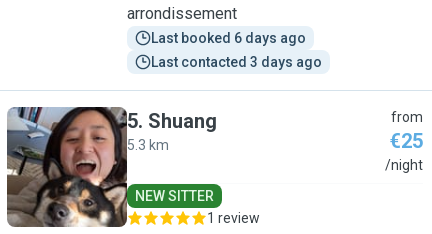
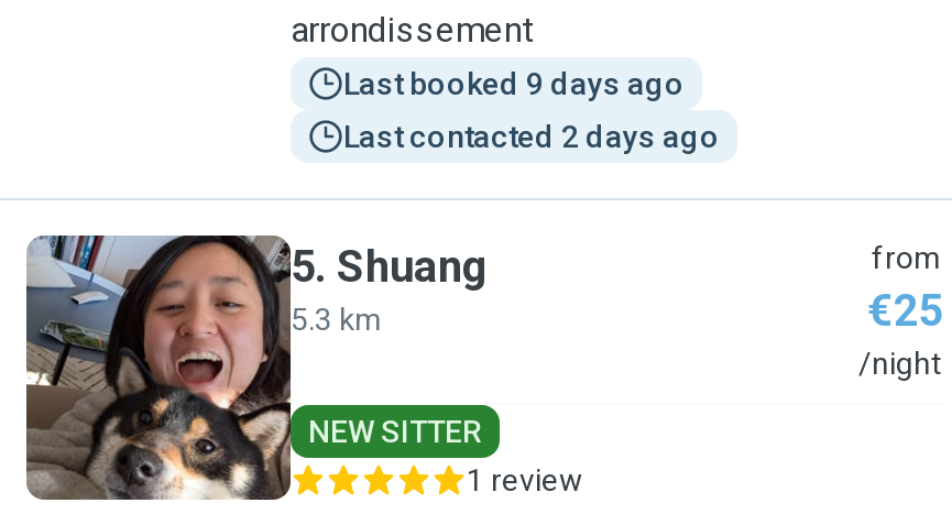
[151,30,306,46] Last booked 6 days ago -> [343,66,685,101] Last booked 9 days ago
[151,54,322,70] Last contacted 3 days ago -> [343,119,720,154] Last contacted 2 days ago

